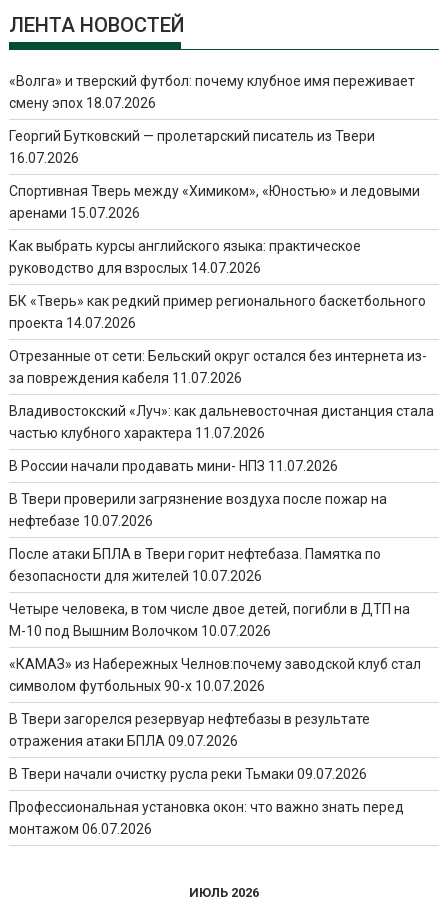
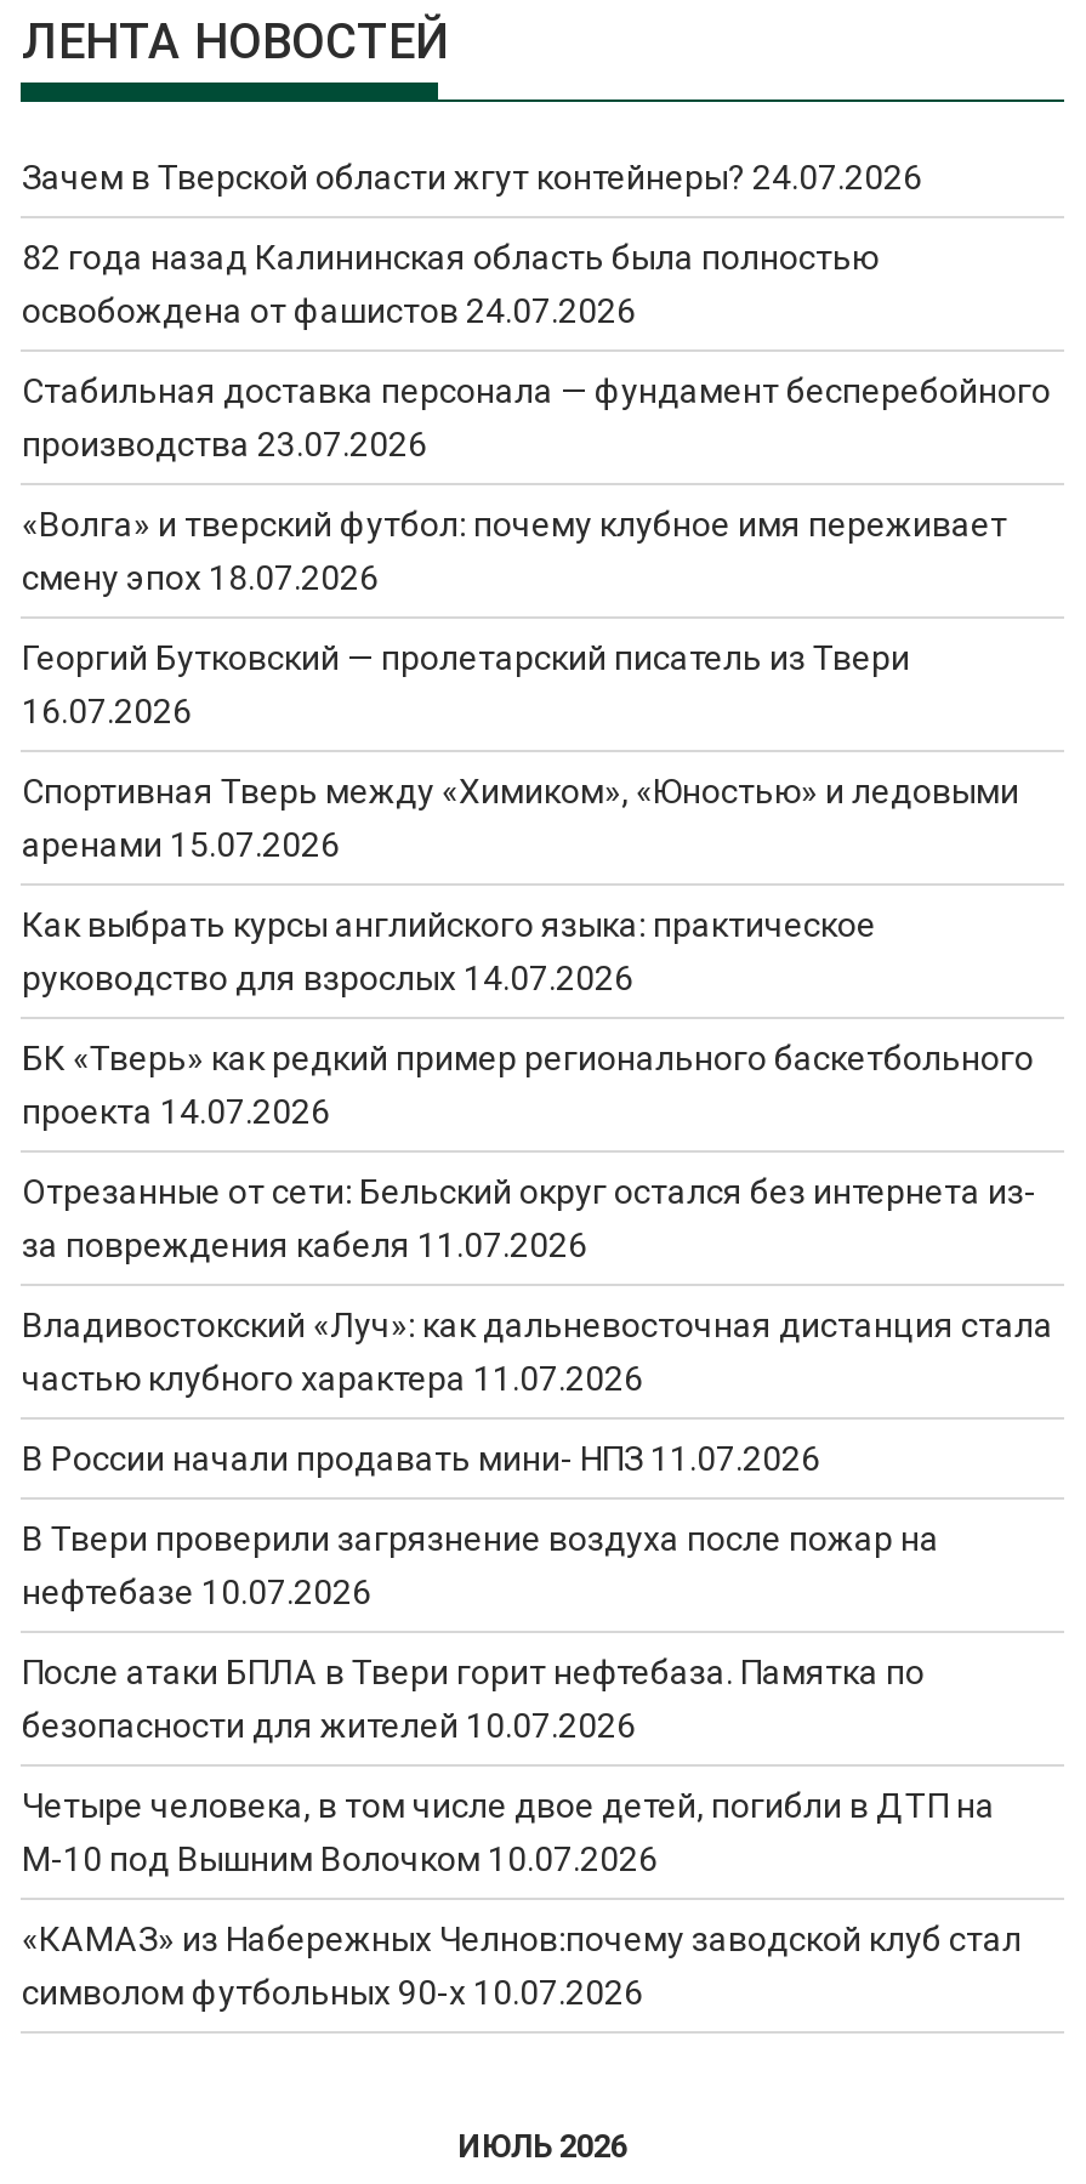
none -> [22,158,1051,463] Зачем в Тверской области жгут контейнеры? 24.07.2026 | 82 года назад Калининская область была полностью | освобождена от фашистов 24.07.2026 | Стабильная доставка персонала — фундамент бесперебойного | производства 23.07.2026
moved [9,73,434,694] -> [22,505,1053,2012]: «Волга» и тверский футбол: почему клубное имя переживает | смену эпох 18.07.2026 | Георгий Бутковский — пролетарский писатель из Твери | ... | «КАМАЗ» из Набережных Челнов:почему заводской клуб стал | символом футбольных 90-х 10.07.2026
[9,711,404,837] В Твери загорелся резервуар нефтебазы в результате | отражения атаки БПЛА 09.07.2026 | В Твери начали очистку русла реки Тьмаки 09.07.2026 | Профессиональная установка окон: что важно знать перед | монтажом 06.07.2026 -> none

